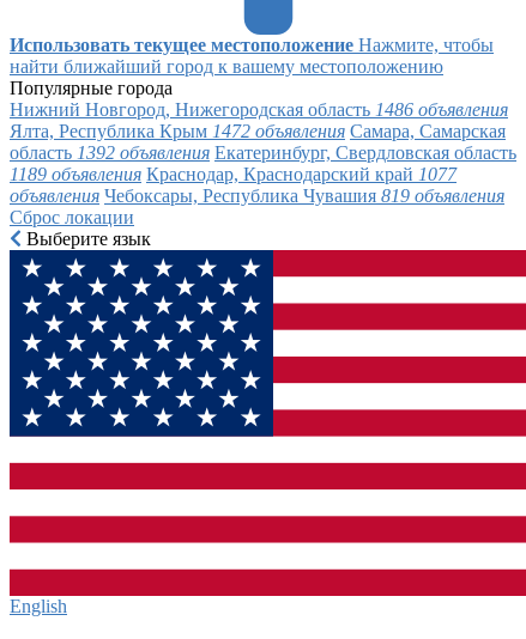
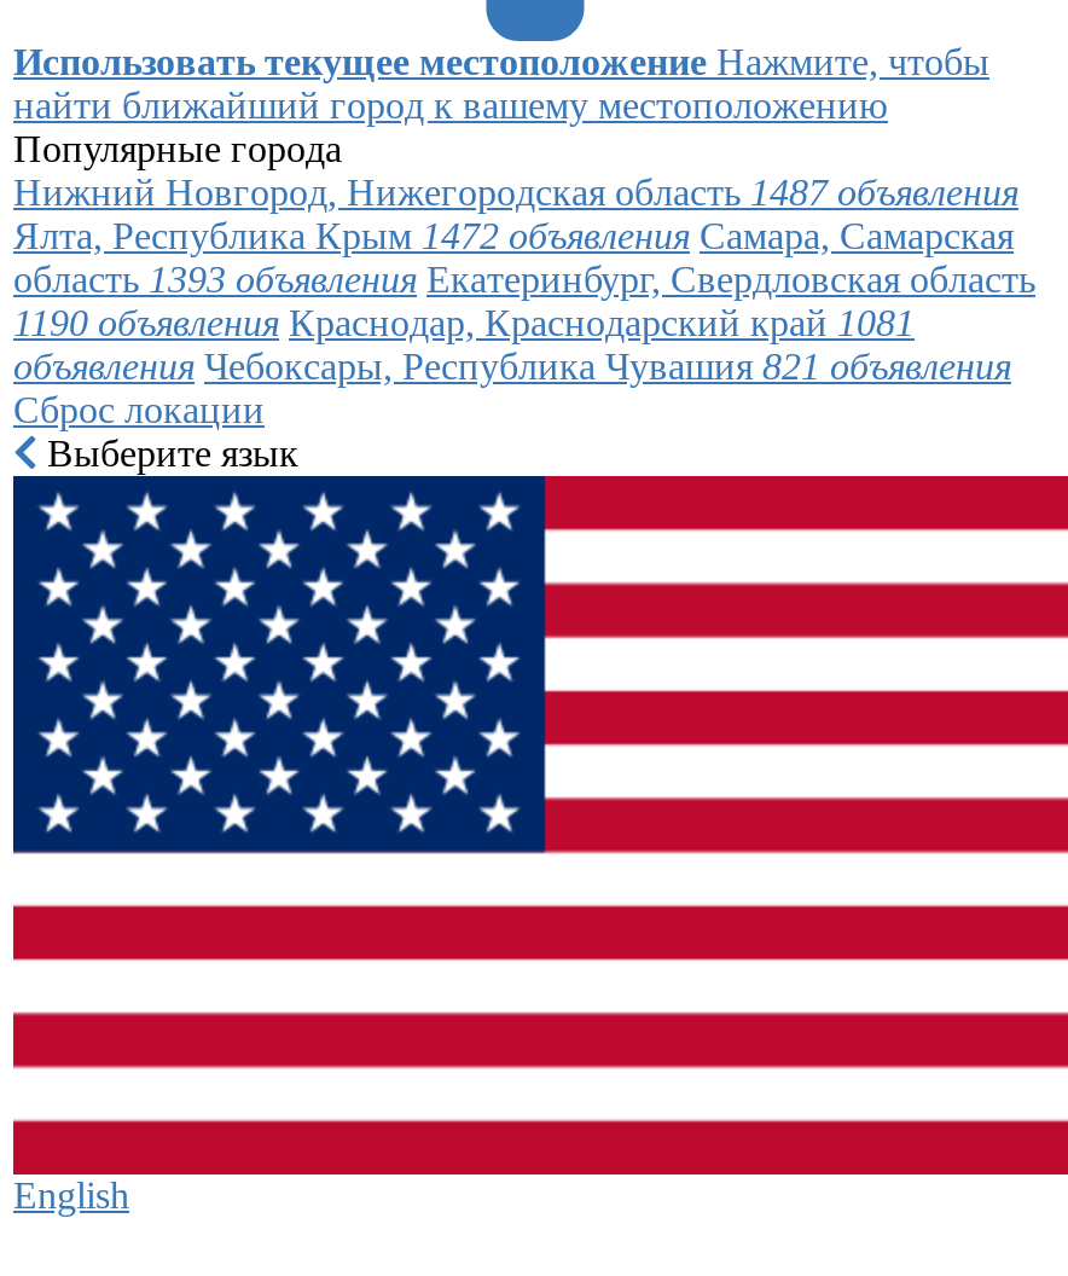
[10,99,508,120] Нижний Новгород, Нижегородская область 1486 объявления -> [13,172,1018,213] Нижний Новгород, Нижегородская область 1487 объявления
[10,142,516,163] область 1392 объявления Екатеринбург, Свердловская область -> [13,259,1035,300] область 1393 объявления Екатеринбург, Свердловская область
[10,164,457,184] 1189 объявления Краснодар, Краснодарский край 1077 -> [13,302,915,343] 1190 объявления Краснодар, Краснодарский край 1081
[10,185,504,206] объявления Чебоксары, Республика Чувашия 819 объявления -> [13,346,1011,387] объявления Чебоксары, Республика Чувашия 821 объявления

